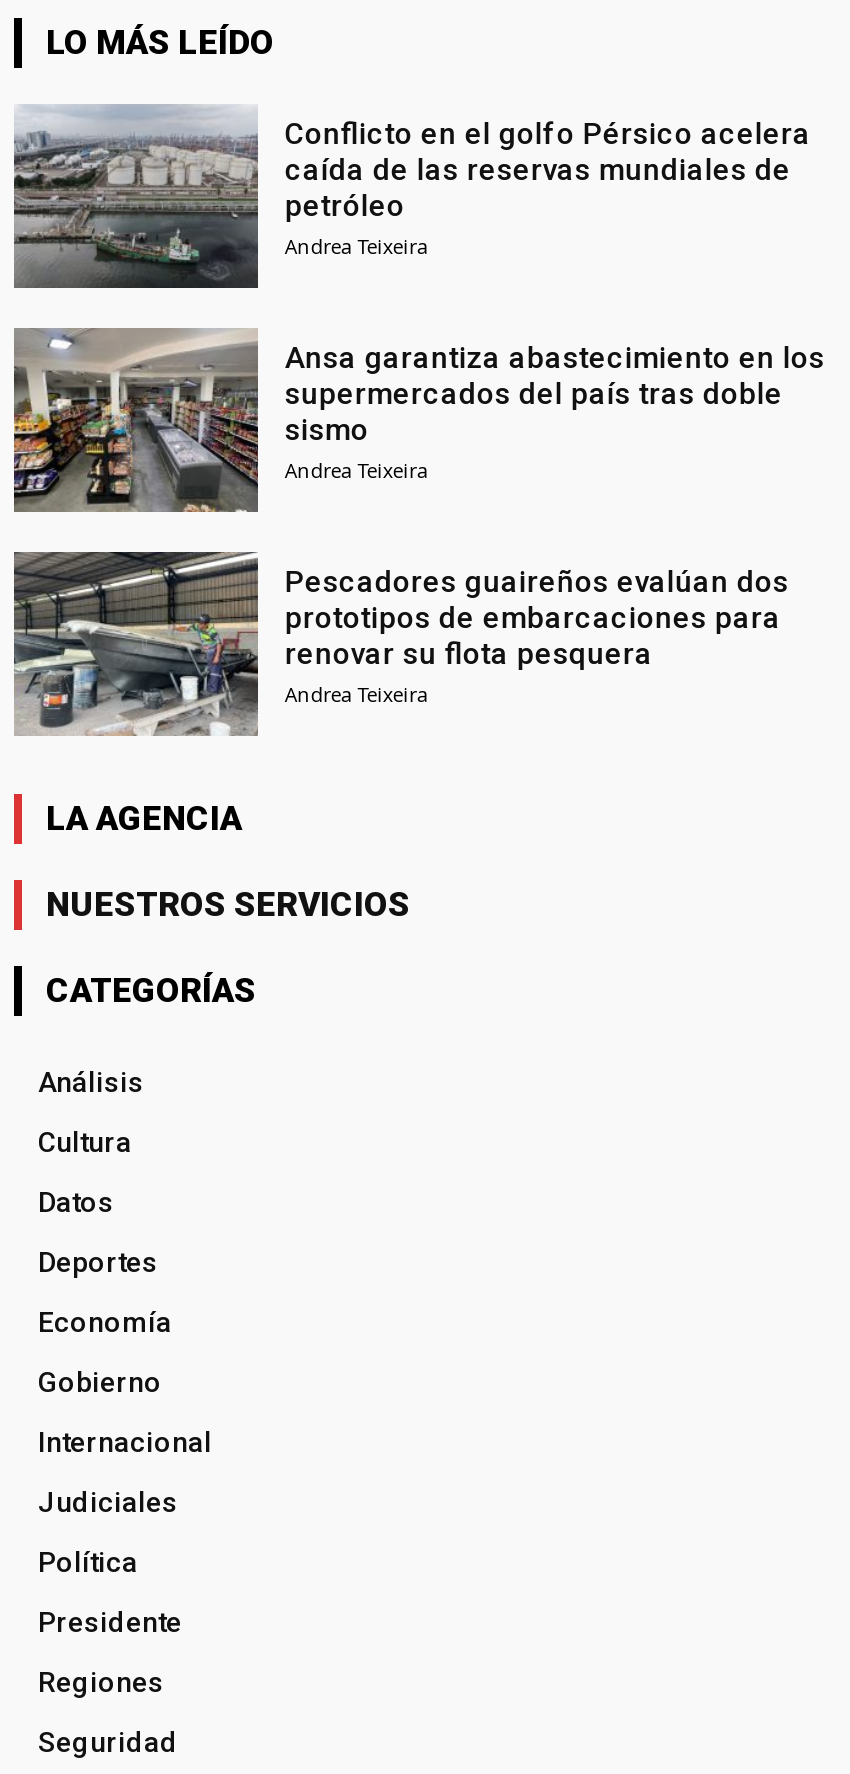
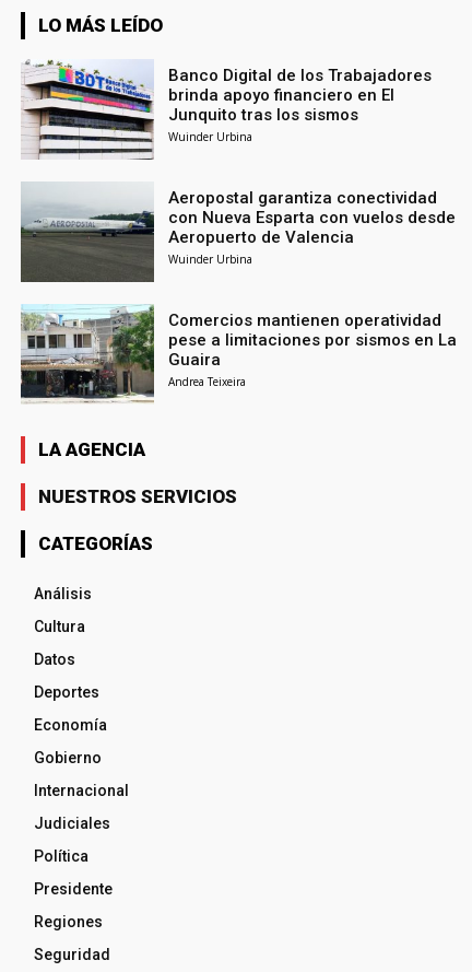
[12,104,811,290] [image] | Conflicto en el golfo Pérsico acelera | caída de las reservas mundiales de | petróleo | Andrea Teixeira -> [21,60,432,160] [image] | Banco Digital de los Trabajadores | brinda apoyo financiero en El | Junquito tras los sismos | Wuinder Urbina
[12,328,825,514] [image] | Ansa garantiza abastecimiento en los | supermercados del país tras doble | sismo | Andrea Teixeira -> [20,183,456,283] [image] | Aeropostal garantiza conectividad | con Nueva Esparta con vuelos desde | Aeropuerto de Valencia | Wuinder Urbina
[12,550,789,736] [image] | Pescadores guaireños evalúan dos | prototipos de embarcaciones para | renovar su flota pesquera -> [21,304,457,403] [image] | Comercios mantienen operatividad | pese a limitaciones por sismos en La | Guaira

